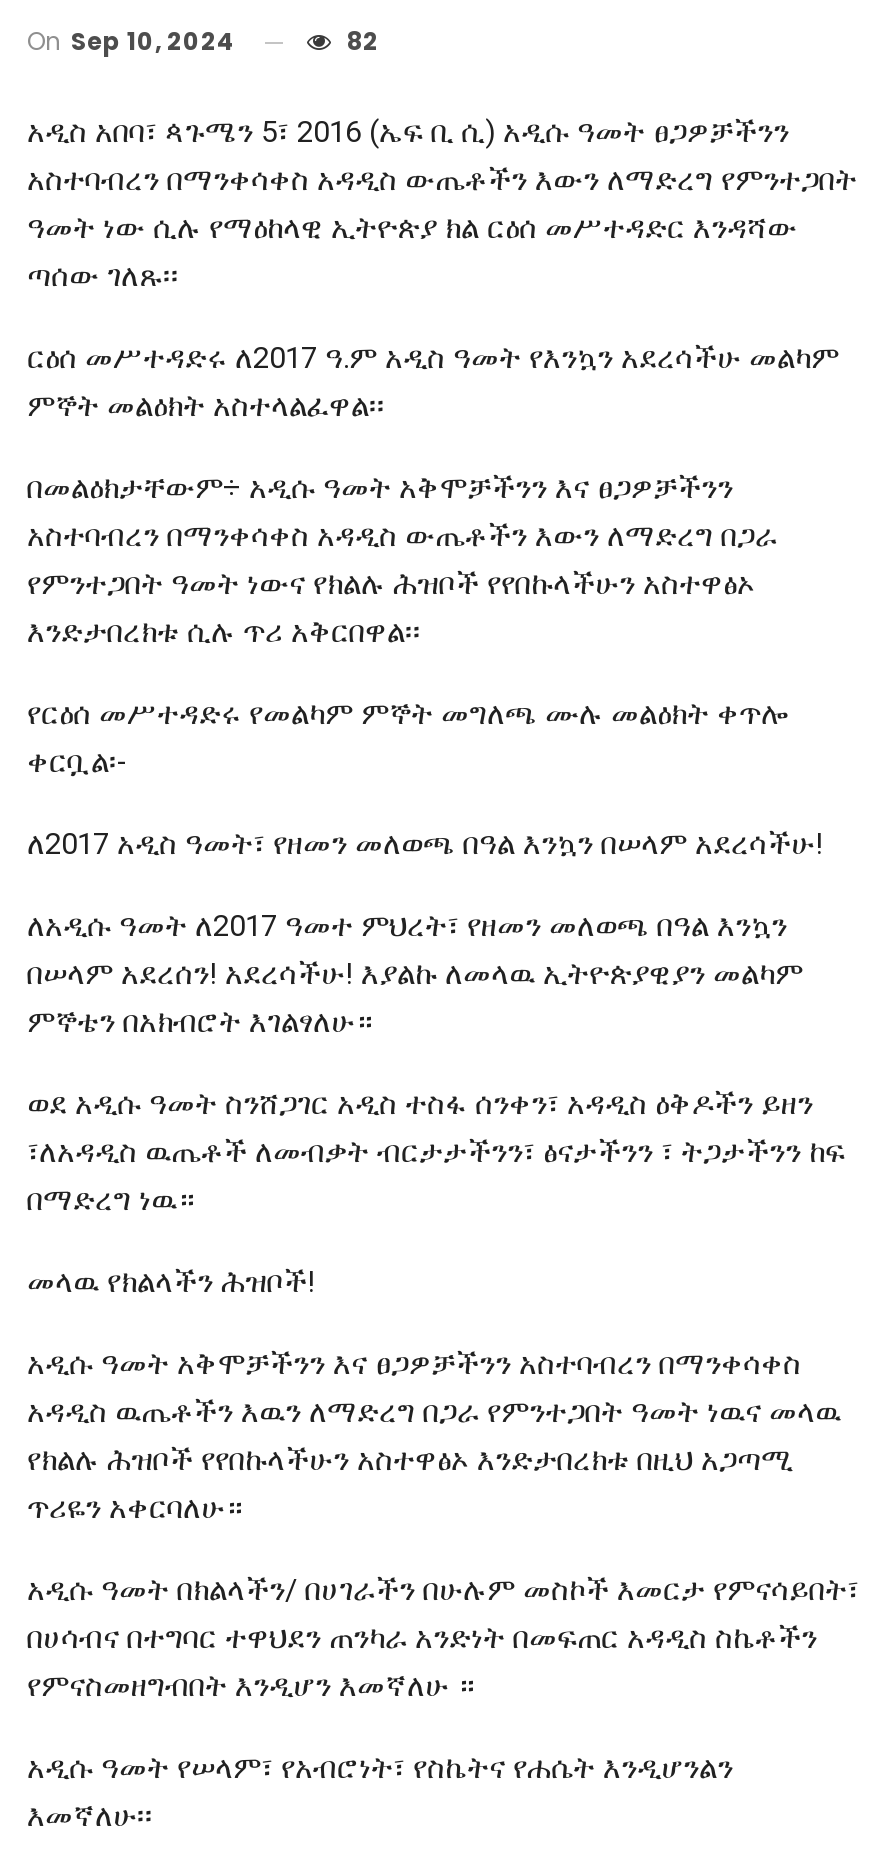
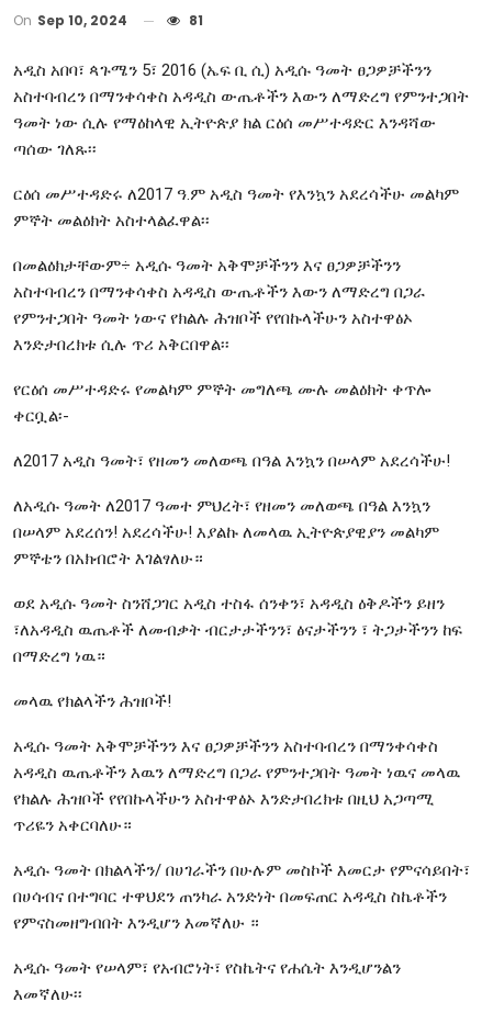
[347,24,379,58] 82 -> [189,11,203,29] 81

